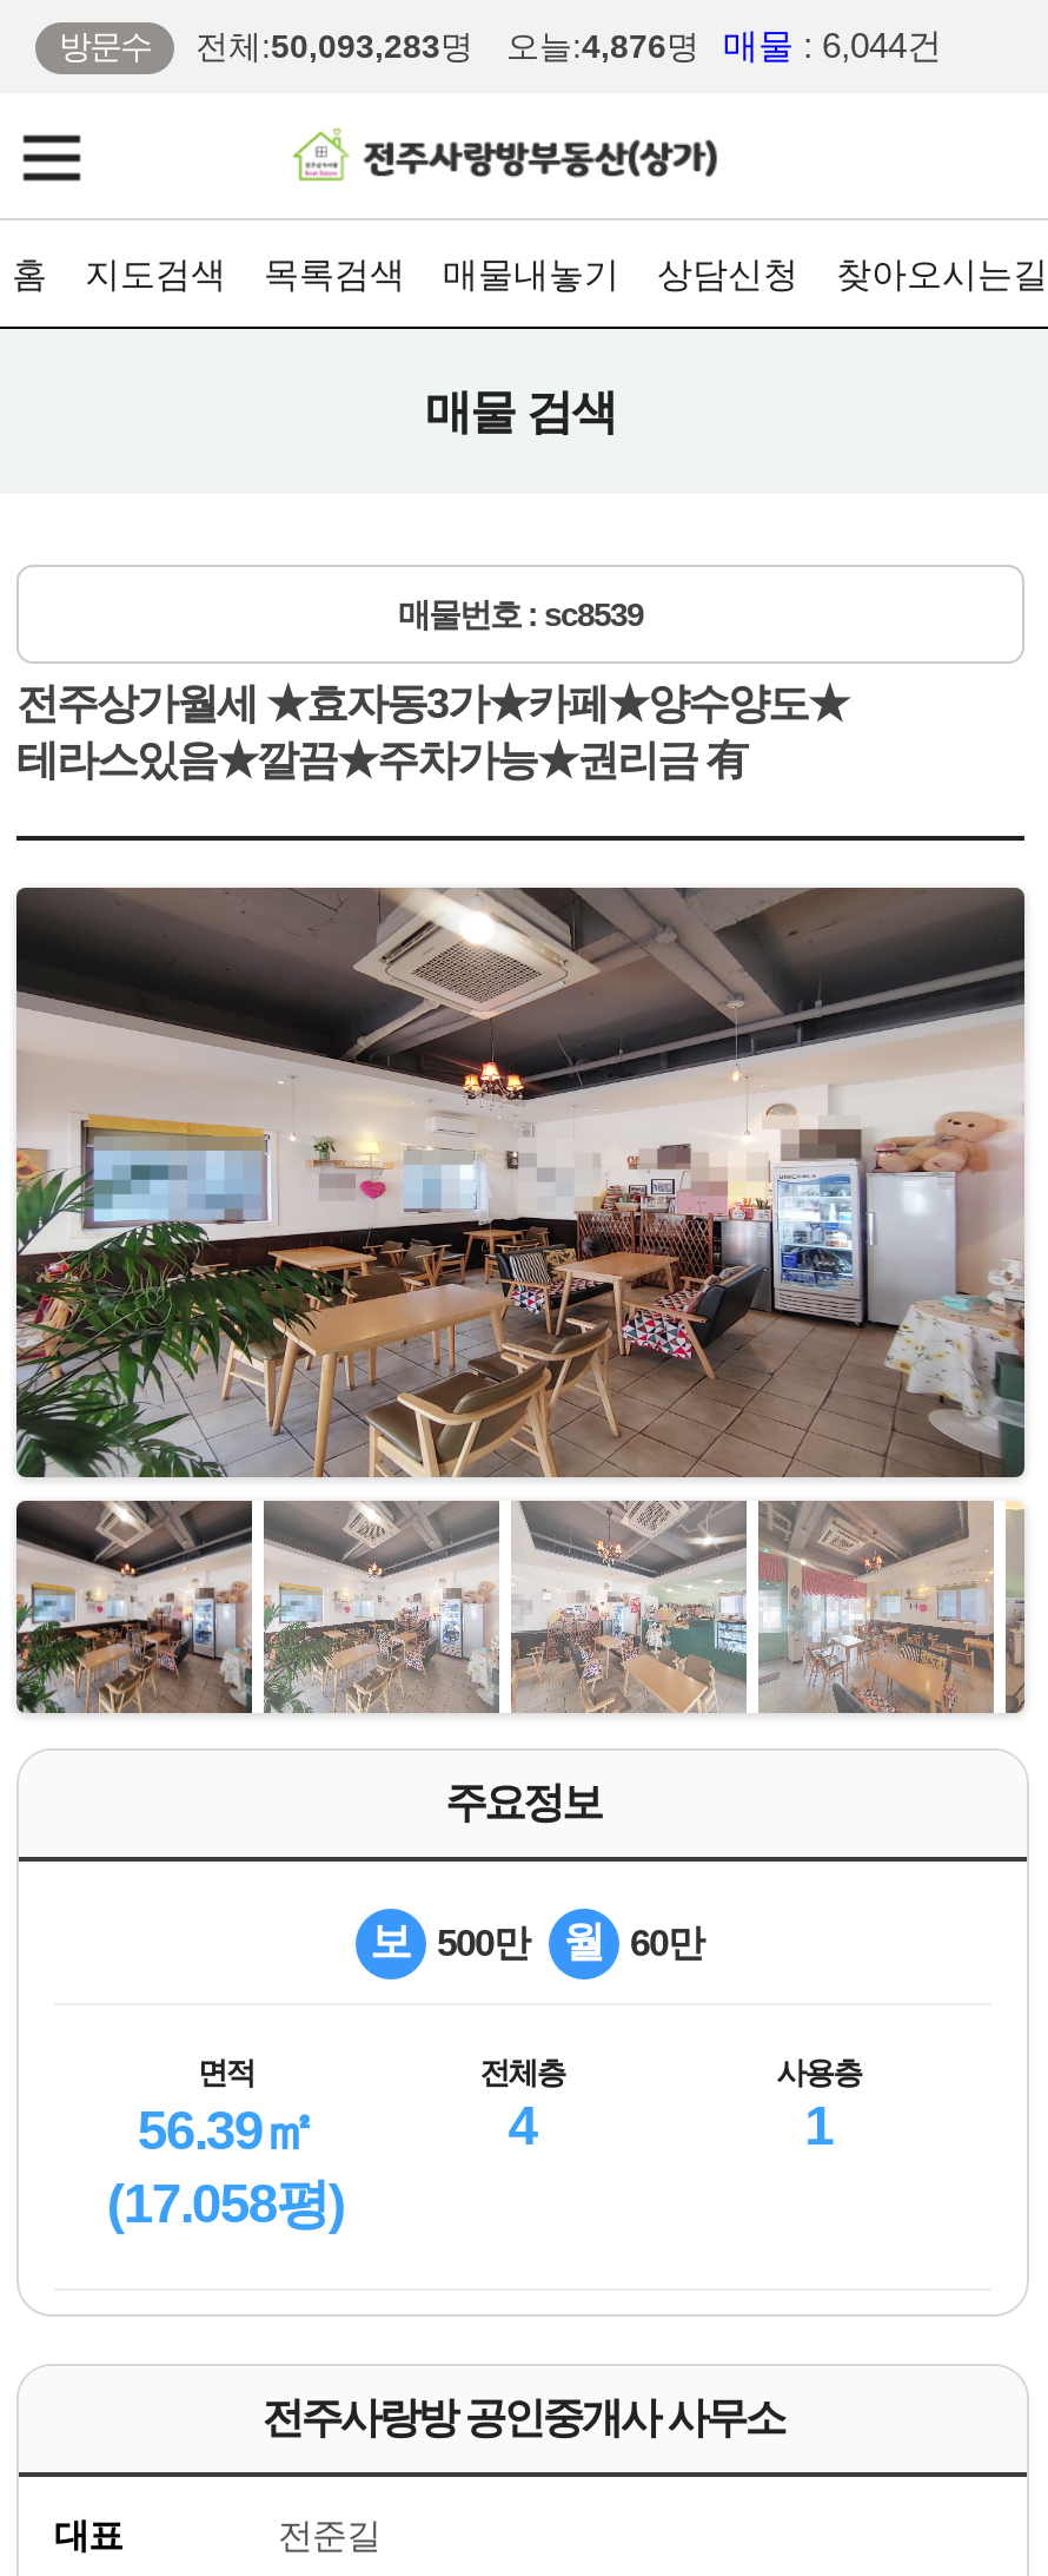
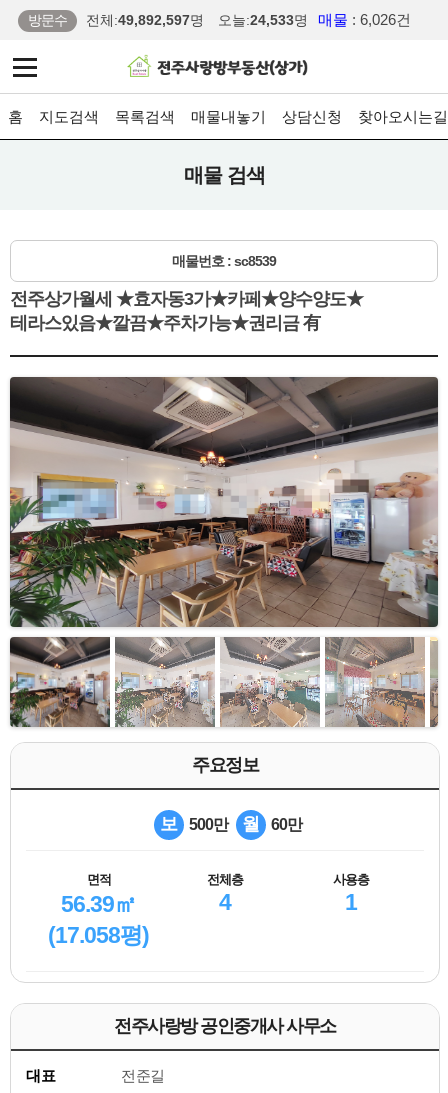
[195,27,473,65] 전체: 50,093,283명 -> [86,12,204,28] 전체: 49,892,597명
[506,27,699,65] 오늘:4,876명 -> [218,12,308,28] 오늘:24,533명
[723,25,942,65] 매물: 6,044건 -> [318,11,411,28] 매물: 6,026건

